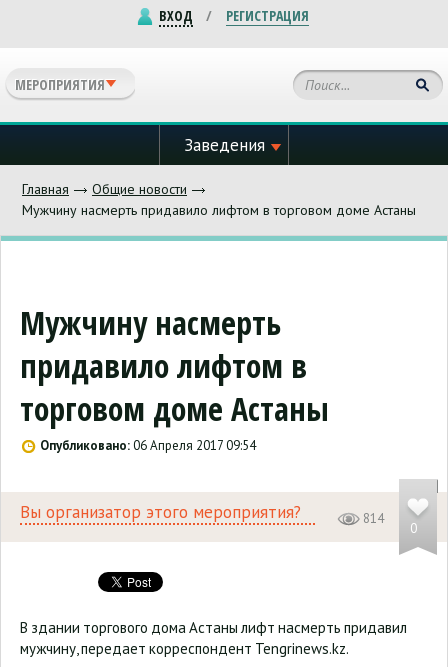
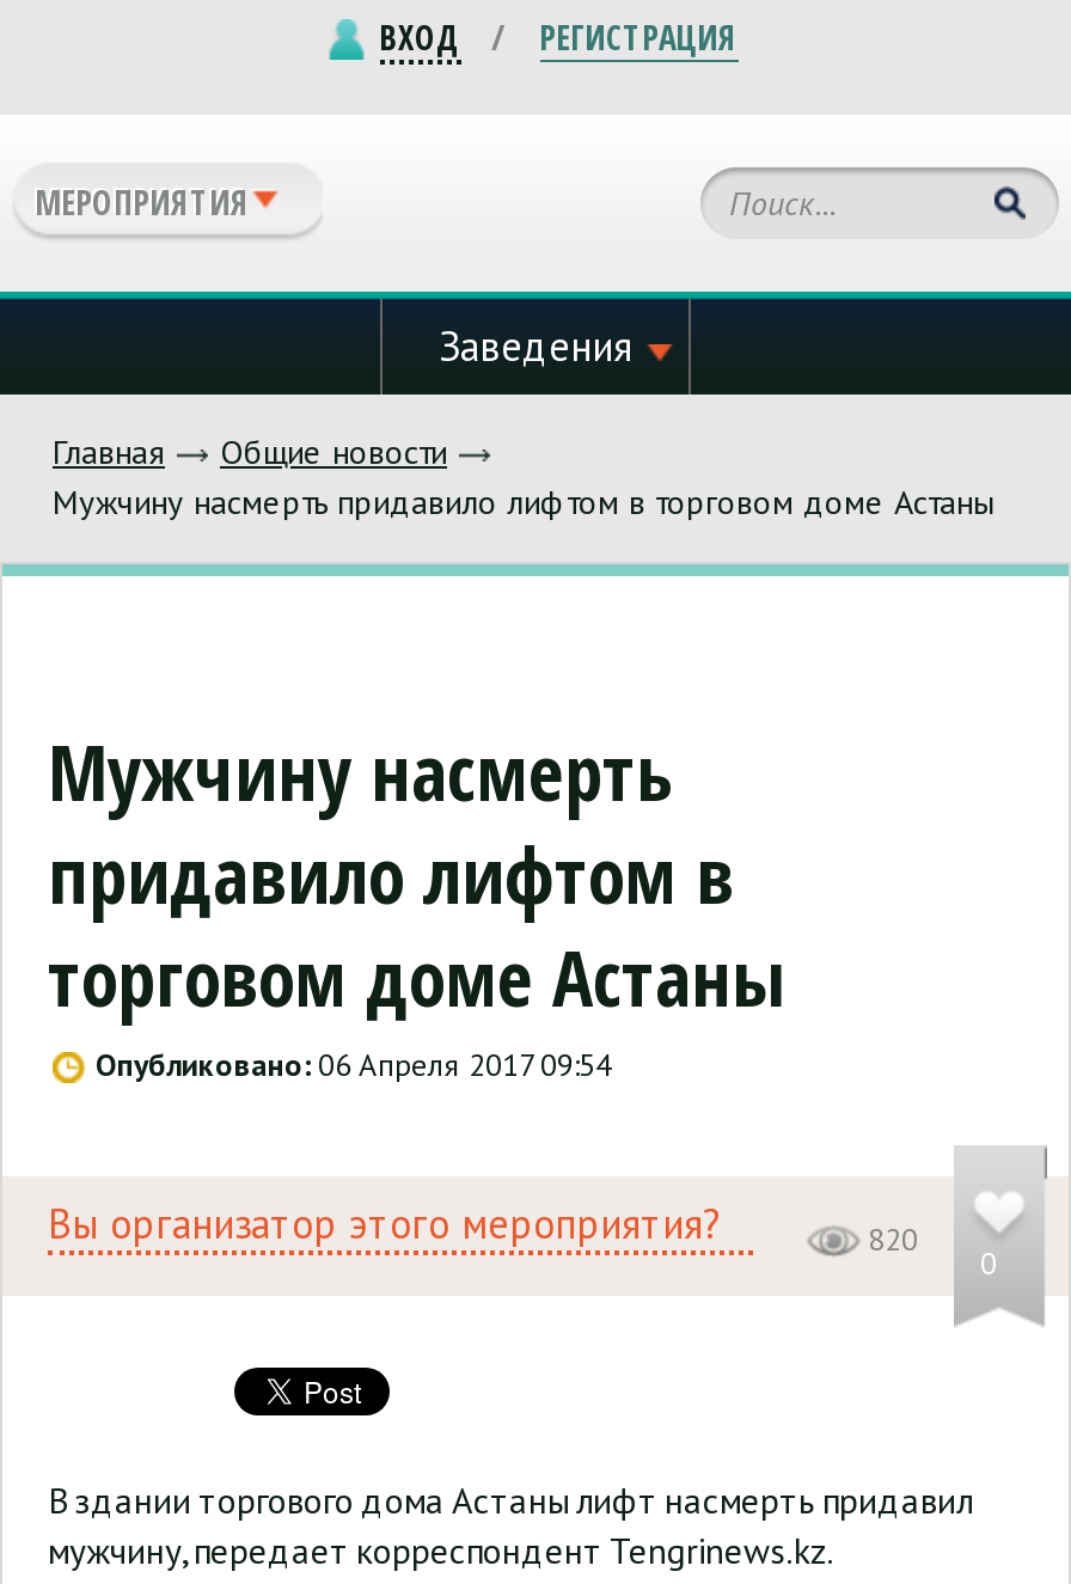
[363,510,384,527] 814 -> [868,1219,918,1260] 820

